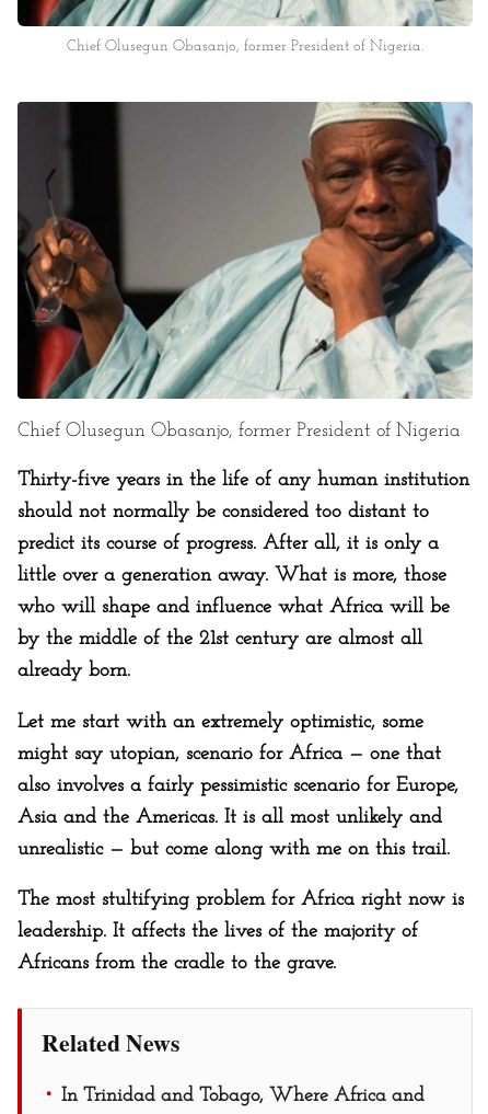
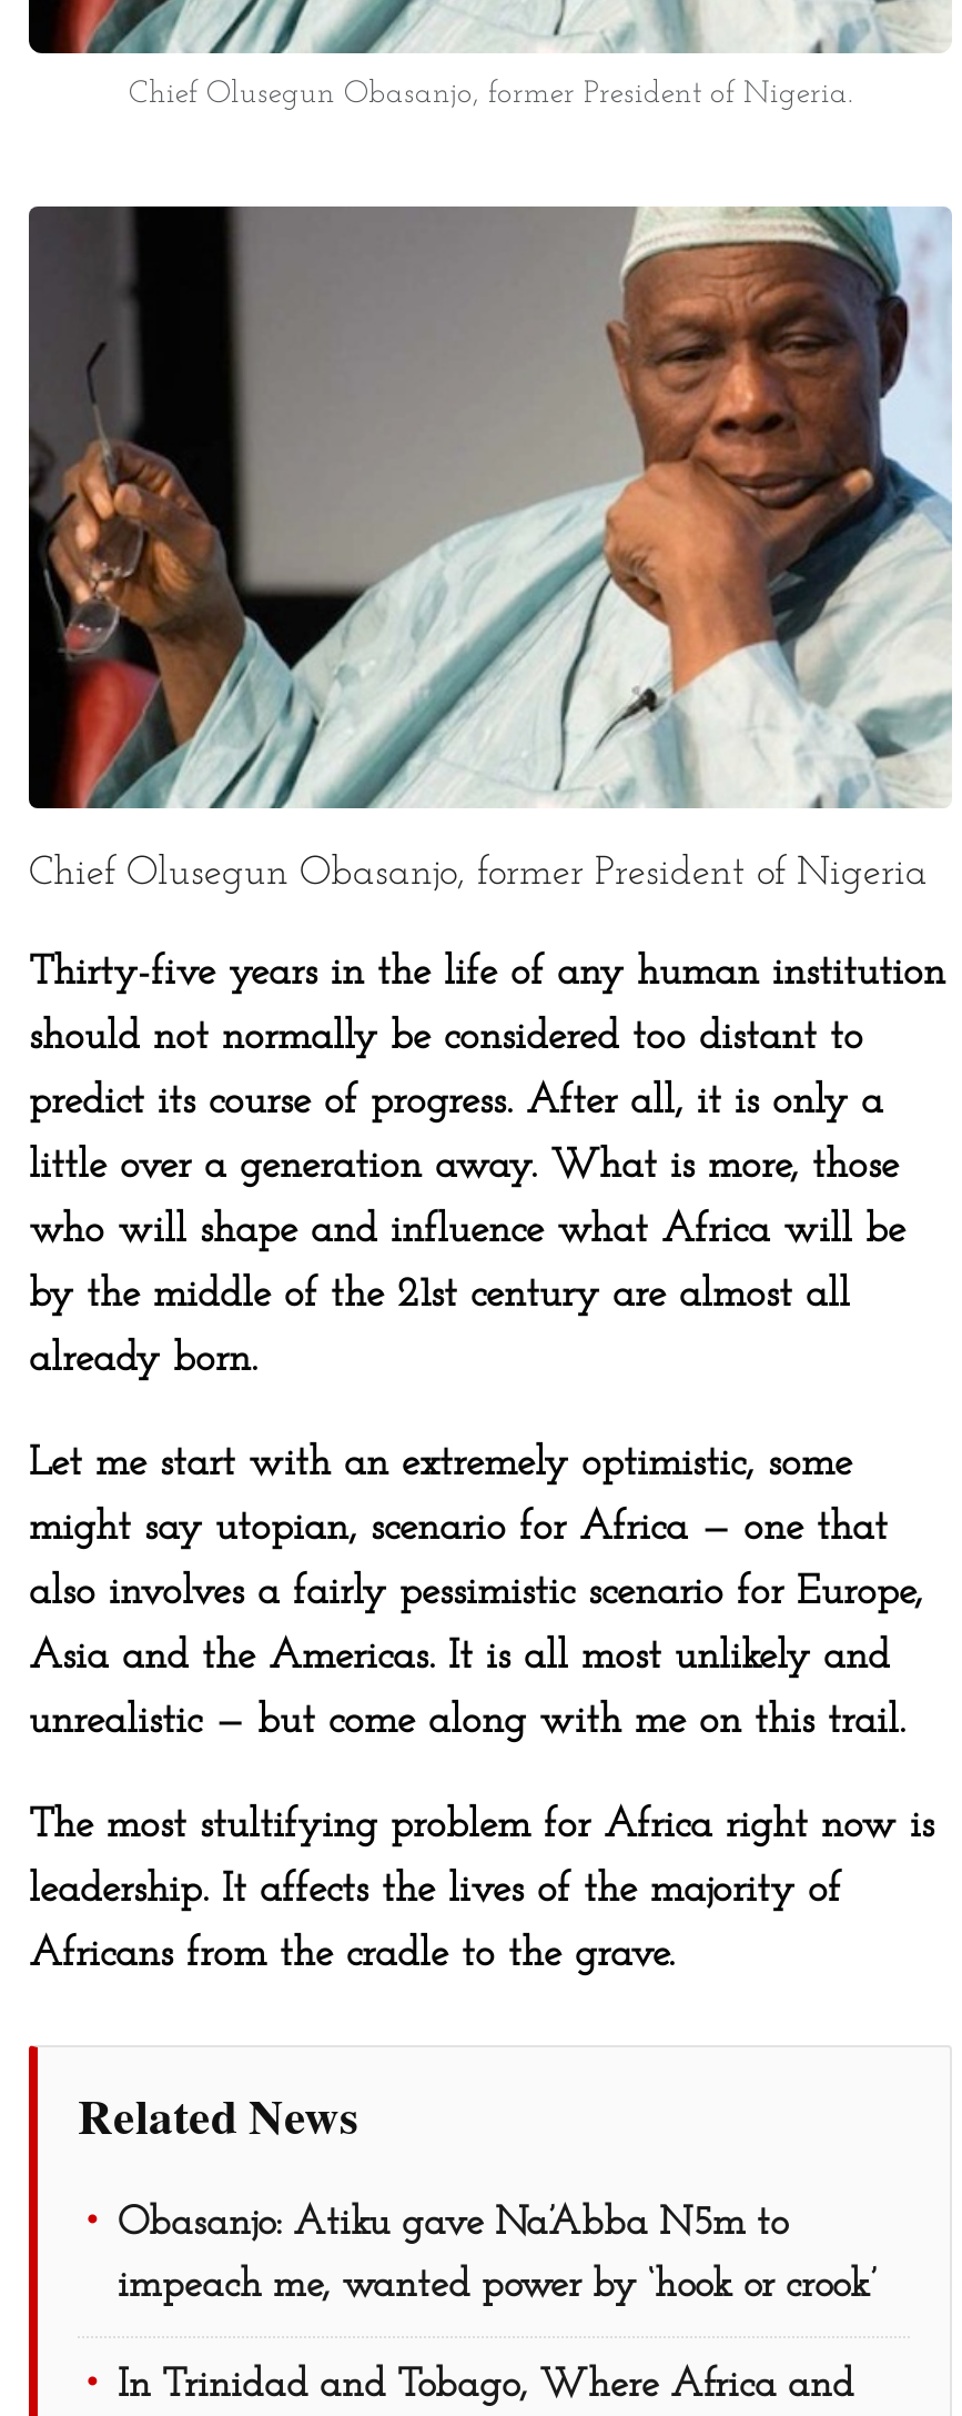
none -> [118,2202,877,2306] Obasanjo: Atiku gave Na’Abba N5m to | impeach me, wanted power by ‘hook or crook’

